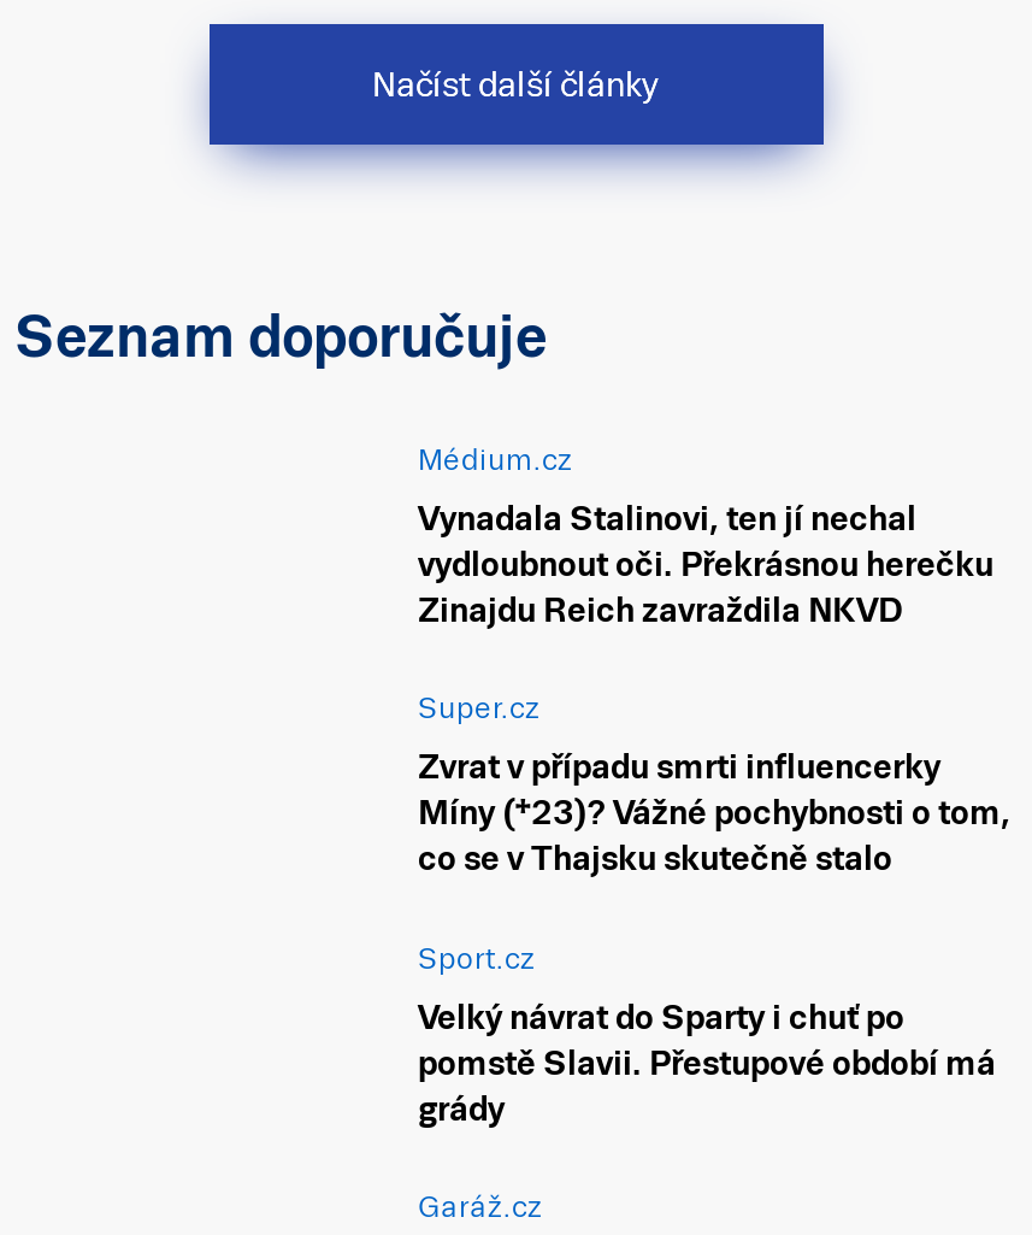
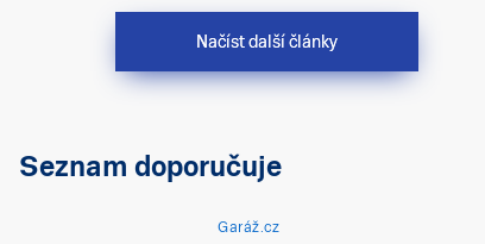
[418,443,1010,1128] Médium.cz | Vynadala Stalinovi, ten jí nechal | vydloubnout oči. Překrásnou herečku | Zinajdu Reich zavraždila NKVD | Super.cz | Zvrat v případu smrti influencerky | Míny (†23)? Vážné pochybnosti o tom, | co se v Thajsku skutečně stalo | Sport.cz | Velký návrat do Sparty i chuť po | pomstě Slavii. Přestupové období má | grády -> none

